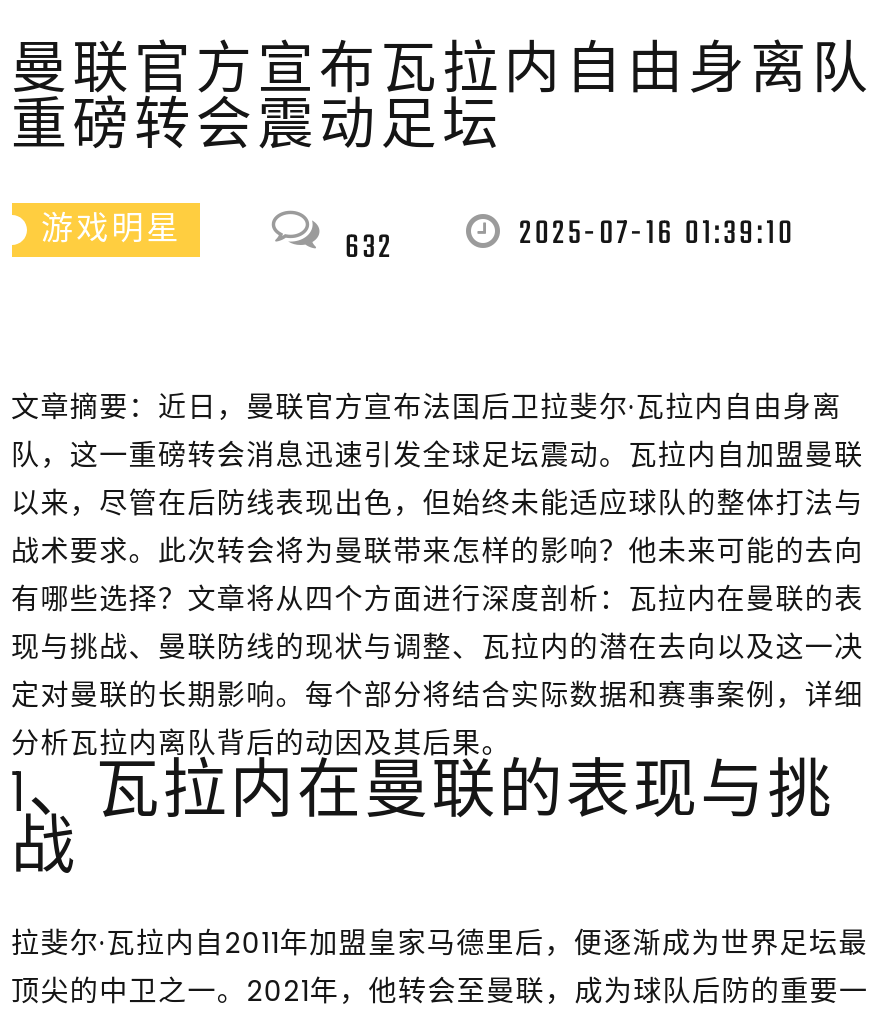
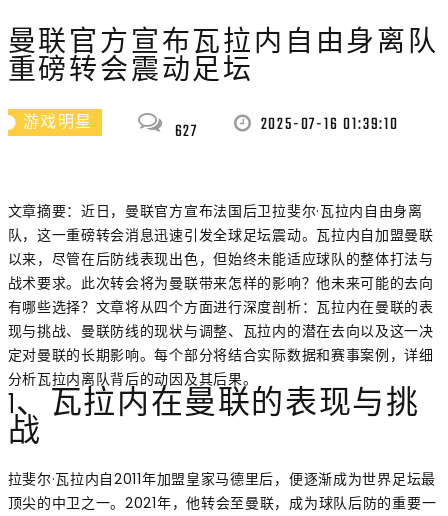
[345,224,394,276] 632 -> [174,119,198,145] 627

